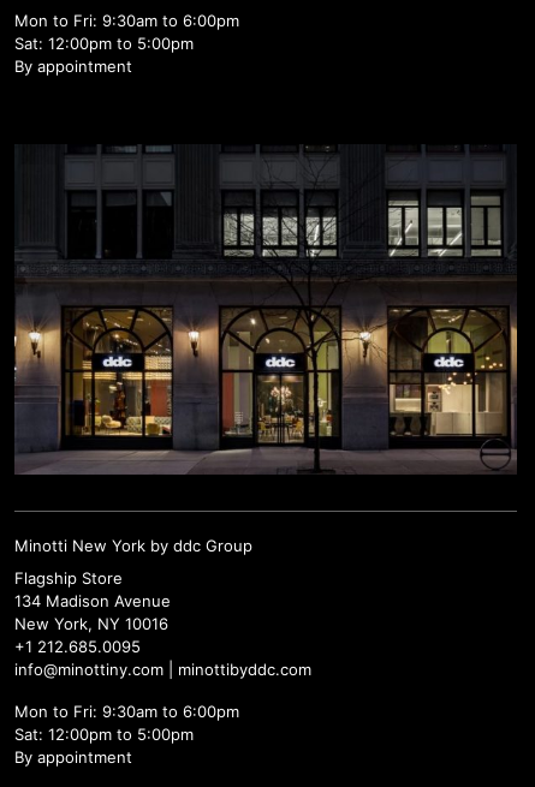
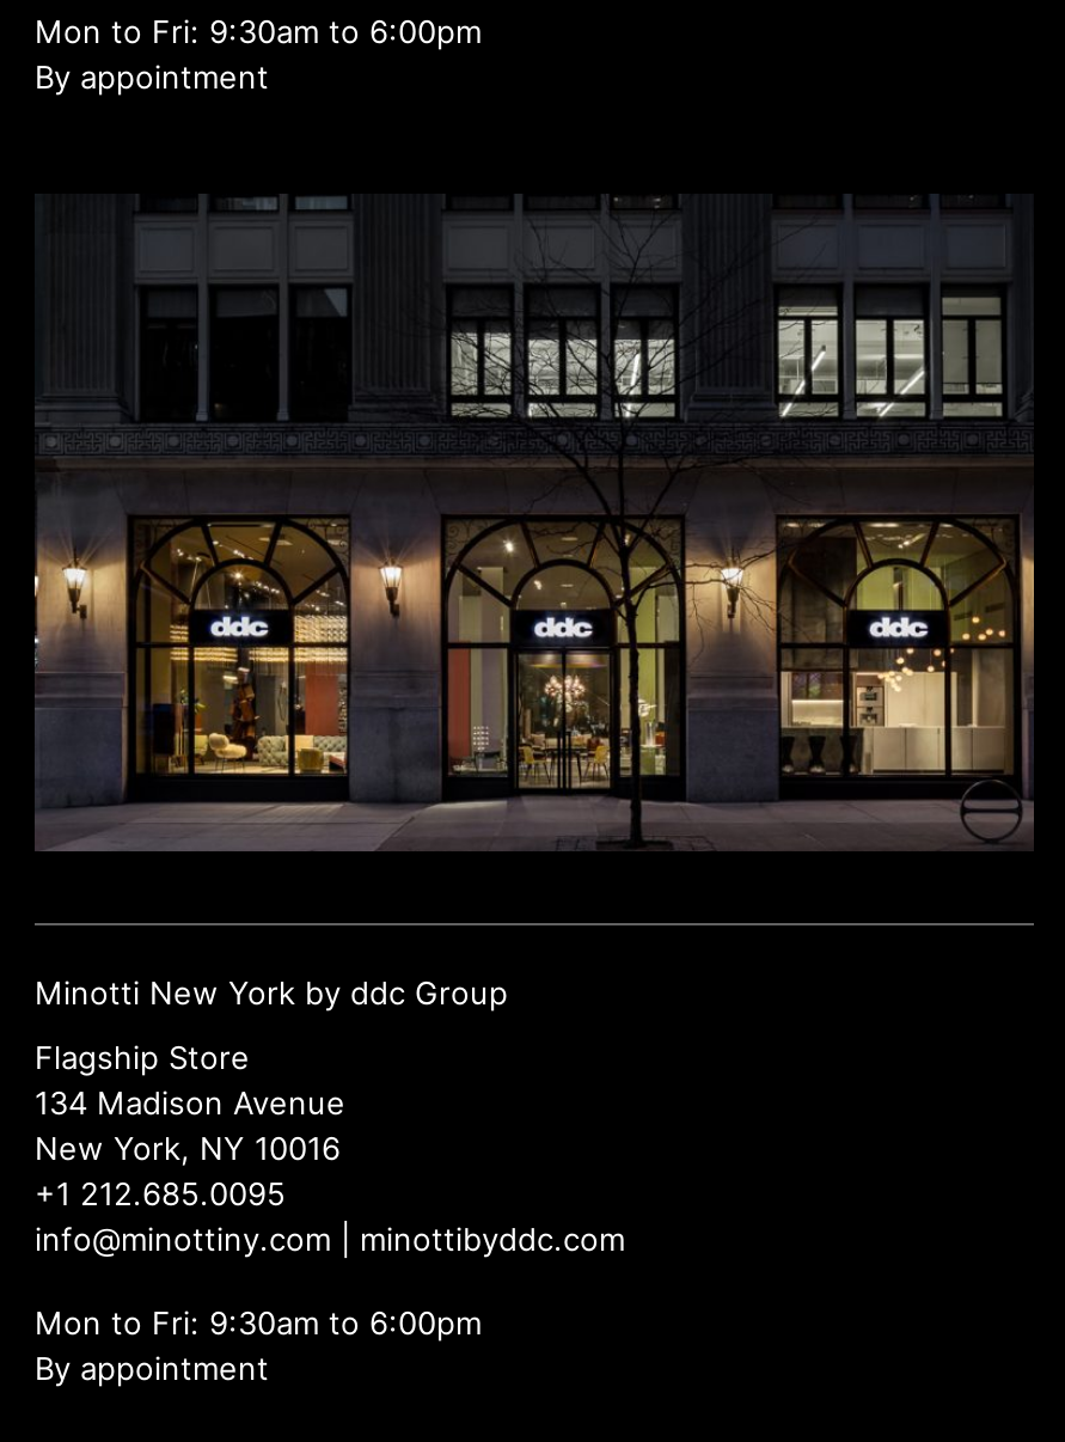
[14,34,194,53] Sat: 12:00pm to 5:00pm -> none
[14,725,194,744] Sat: 12:00pm to 5:00pm -> none

